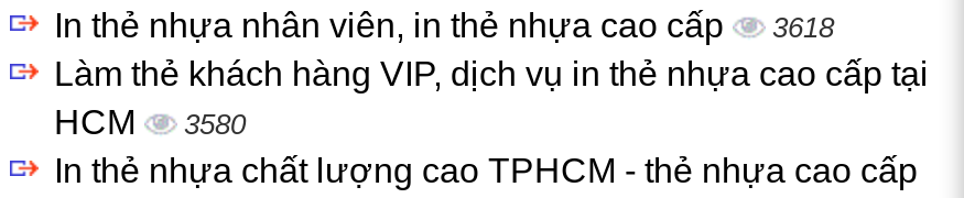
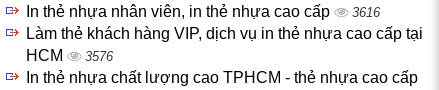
[54,7,834,44] In thẻ nhựa nhân viên, in thẻ nhựa cao cấp 3618 -> [26,3,380,20] In thẻ nhựa nhân viên, in thẻ nhựa cao cấp 3616
[54,103,246,141] HCM 3580 -> [26,47,113,64] HCM 3576

